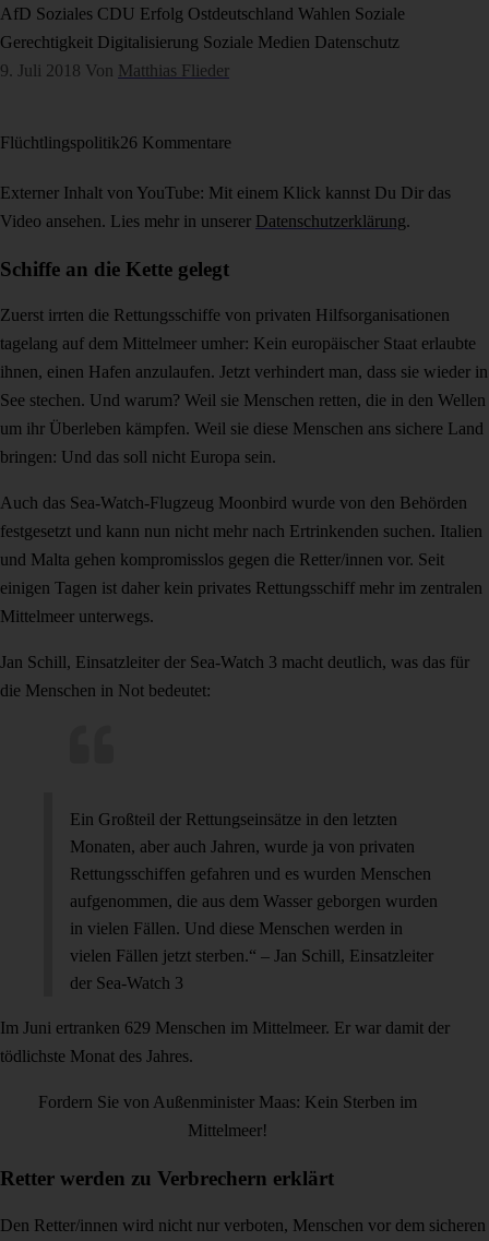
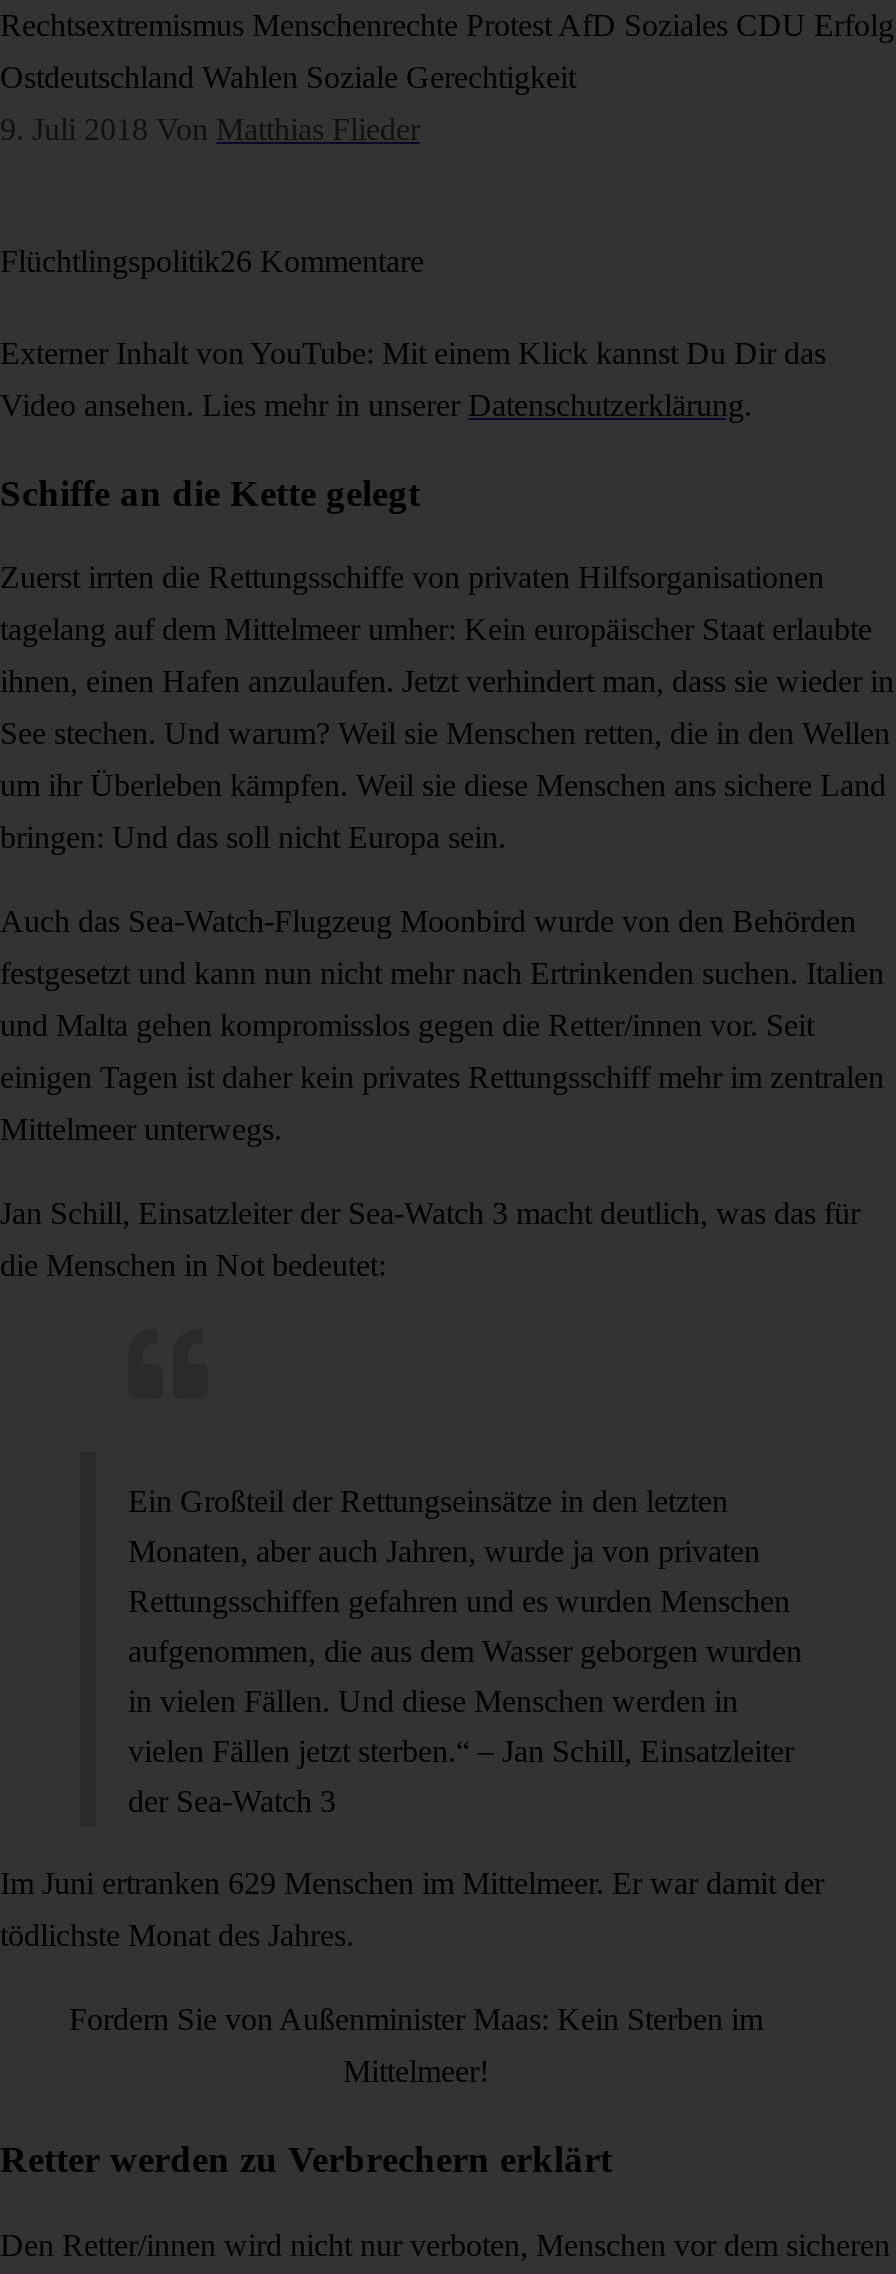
[0,4,405,23] AfD Soziales CDU Erfolg Ostdeutschland Wahlen Soziale -> [0,8,894,42] Rechtsextremismus Menschenrechte Protest AfD Soziales CDU Erfolg
[0,33,399,51] Gerechtigkeit Digitalisierung Soziale Medien Datenschutz -> [0,60,576,94] Ostdeutschland Wahlen Soziale Gerechtigkeit

